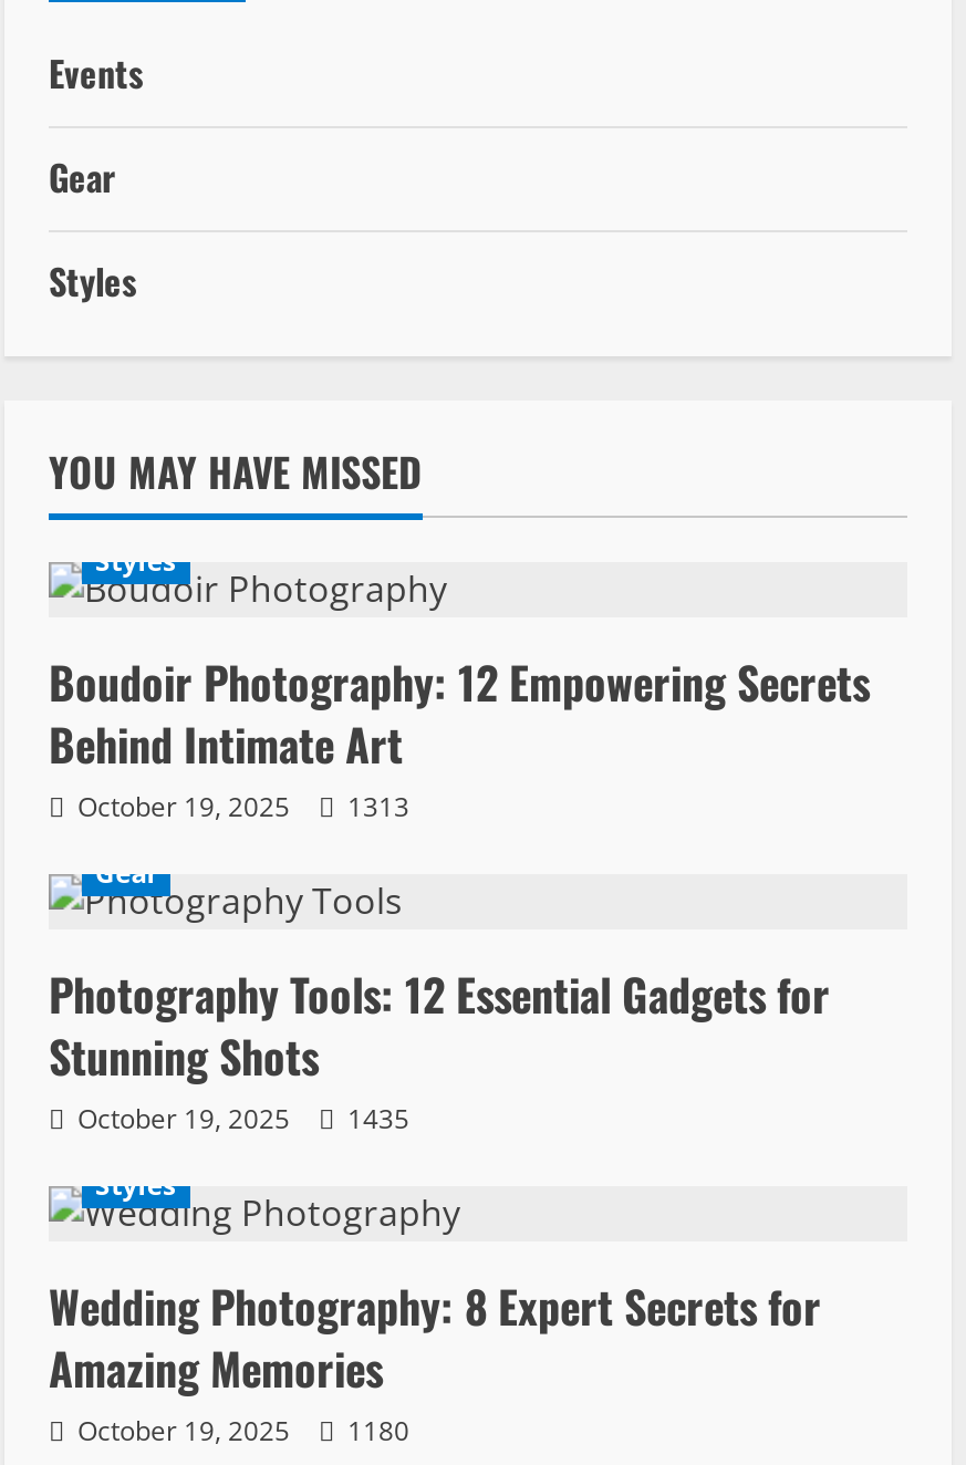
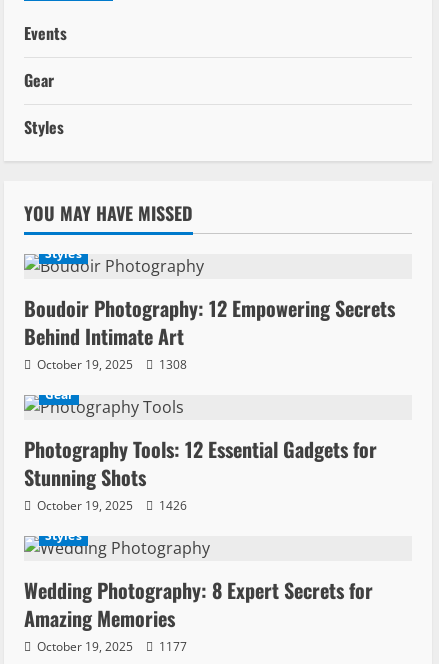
[71,788,409,825] October 19, 2025 1313 -> [34,356,187,373] October 19, 2025 1308
[71,1100,409,1137] October 19, 2025 1435 -> [34,497,187,514] October 19, 2025 1426
[71,1412,409,1450] October 19, 2025 1180 -> [34,638,187,655] October 19, 2025 1177

